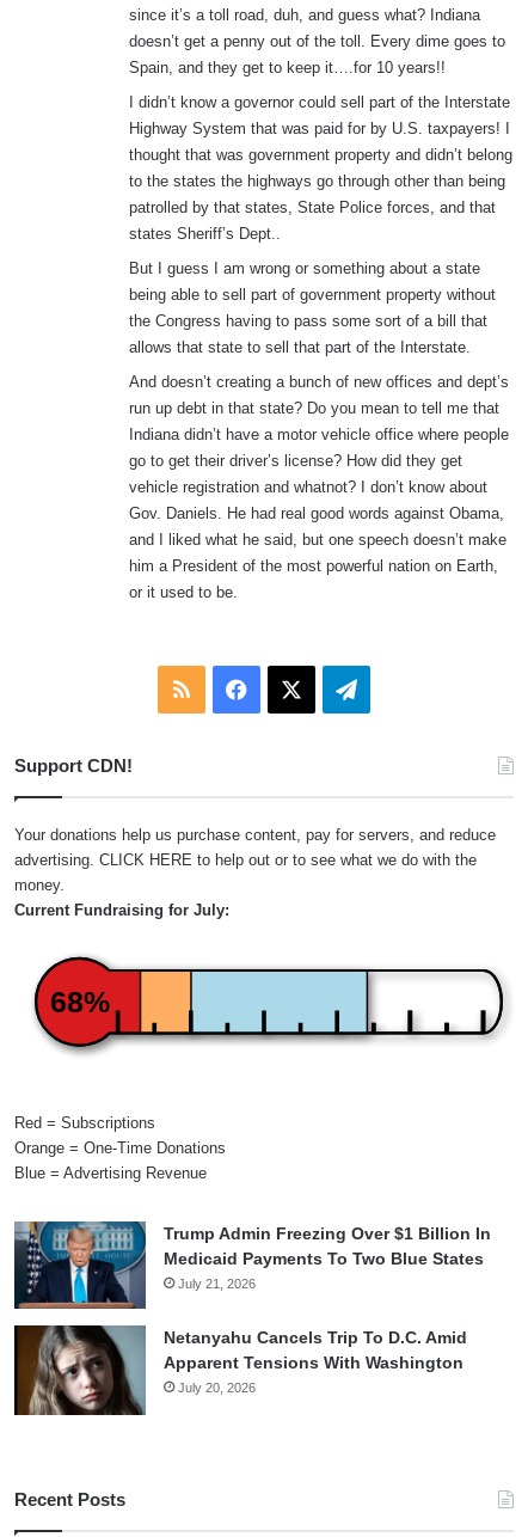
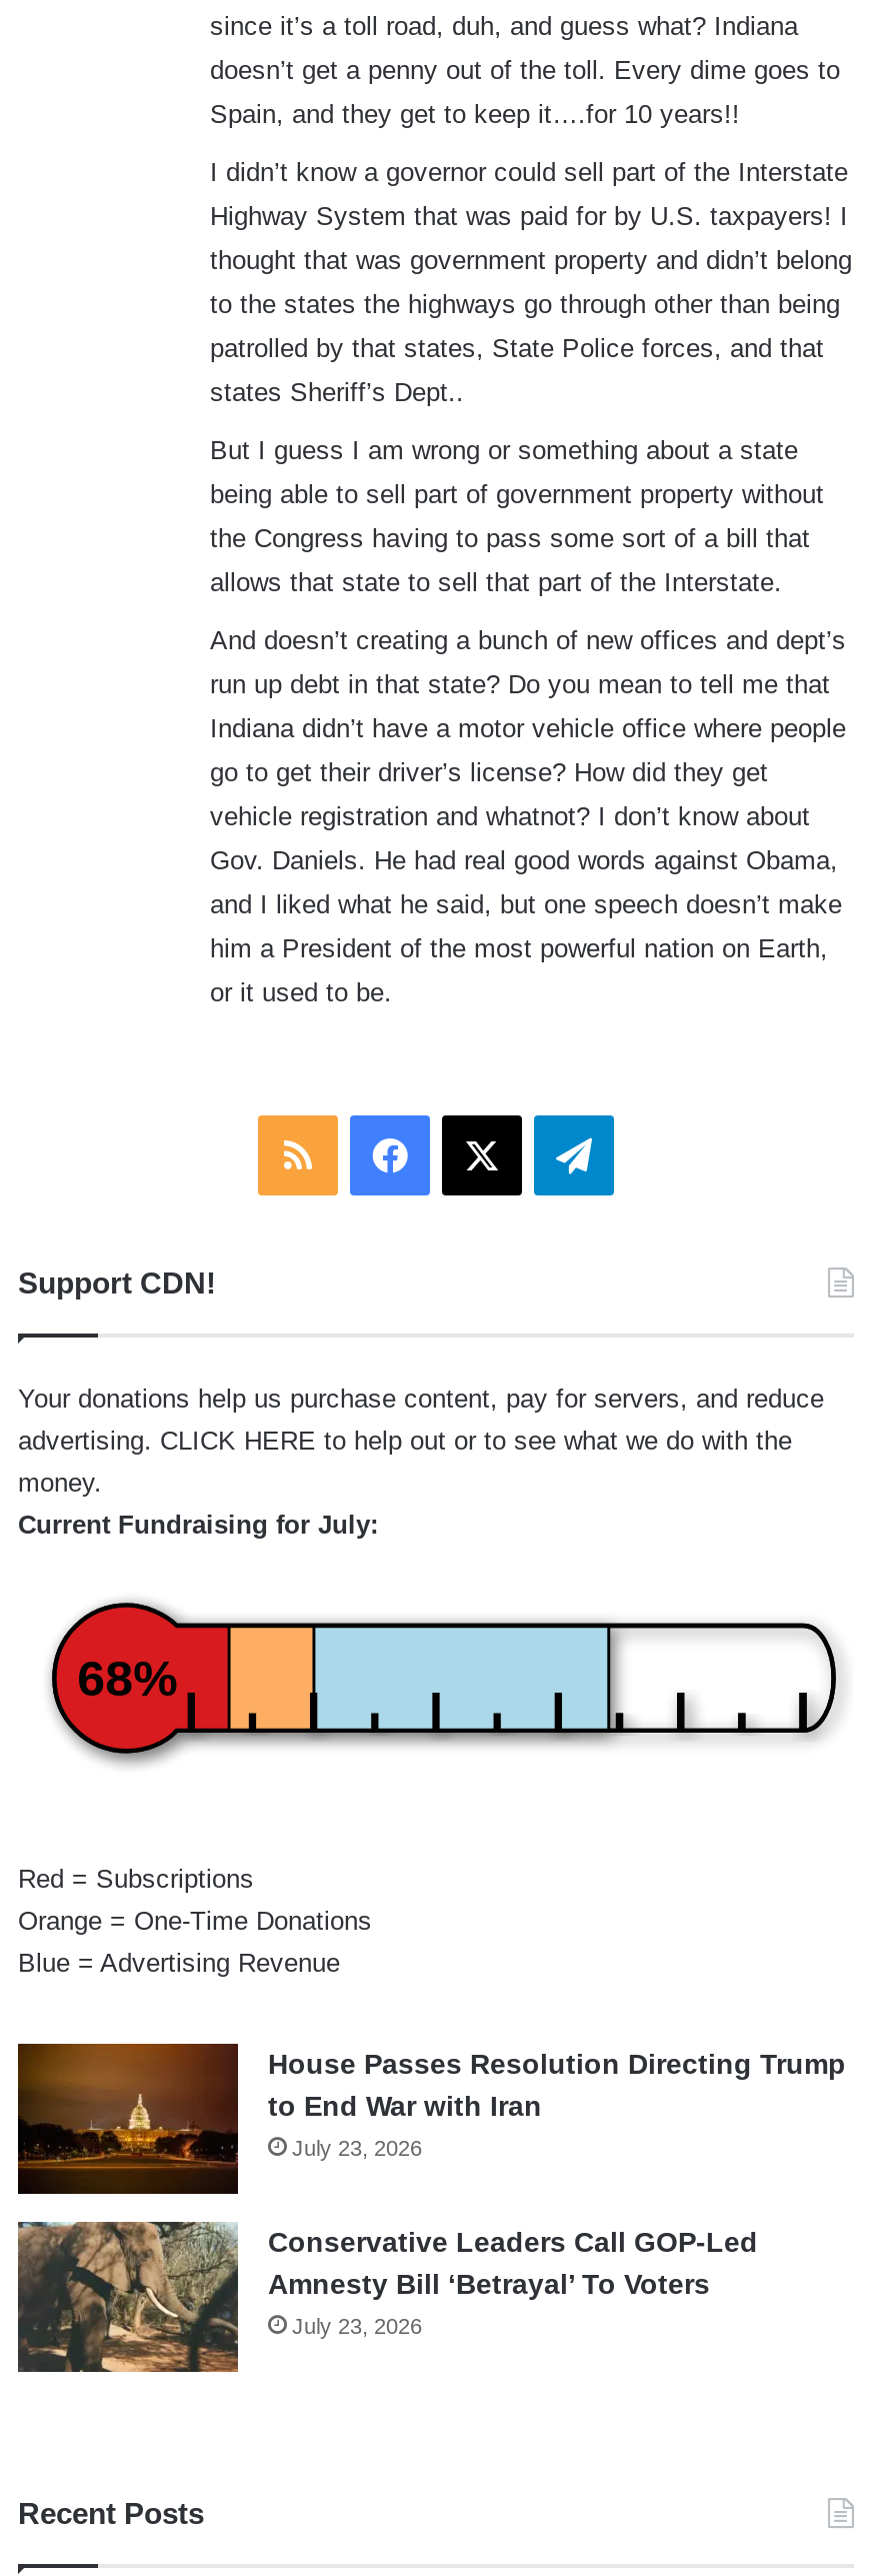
[13,1220,491,1310] [image] | Trump Admin Freezing Over $1 Billion In | Medicaid Payments To Two Blue States | July 21, 2026 -> [16,2043,846,2197] [image] | House Passes Resolution Directing Trump | to End War with Iran | July 23, 2026
[13,1324,467,1416] [image] | Netanyahu Cancels Trip To D.C. Amid | Apparent Tensions With Washington | July 20, 2026 -> [16,2221,758,2375] [image] | Conservative Leaders Call GOP-Led | Amnesty Bill ‘Betrayal’ To Voters | July 23, 2026

